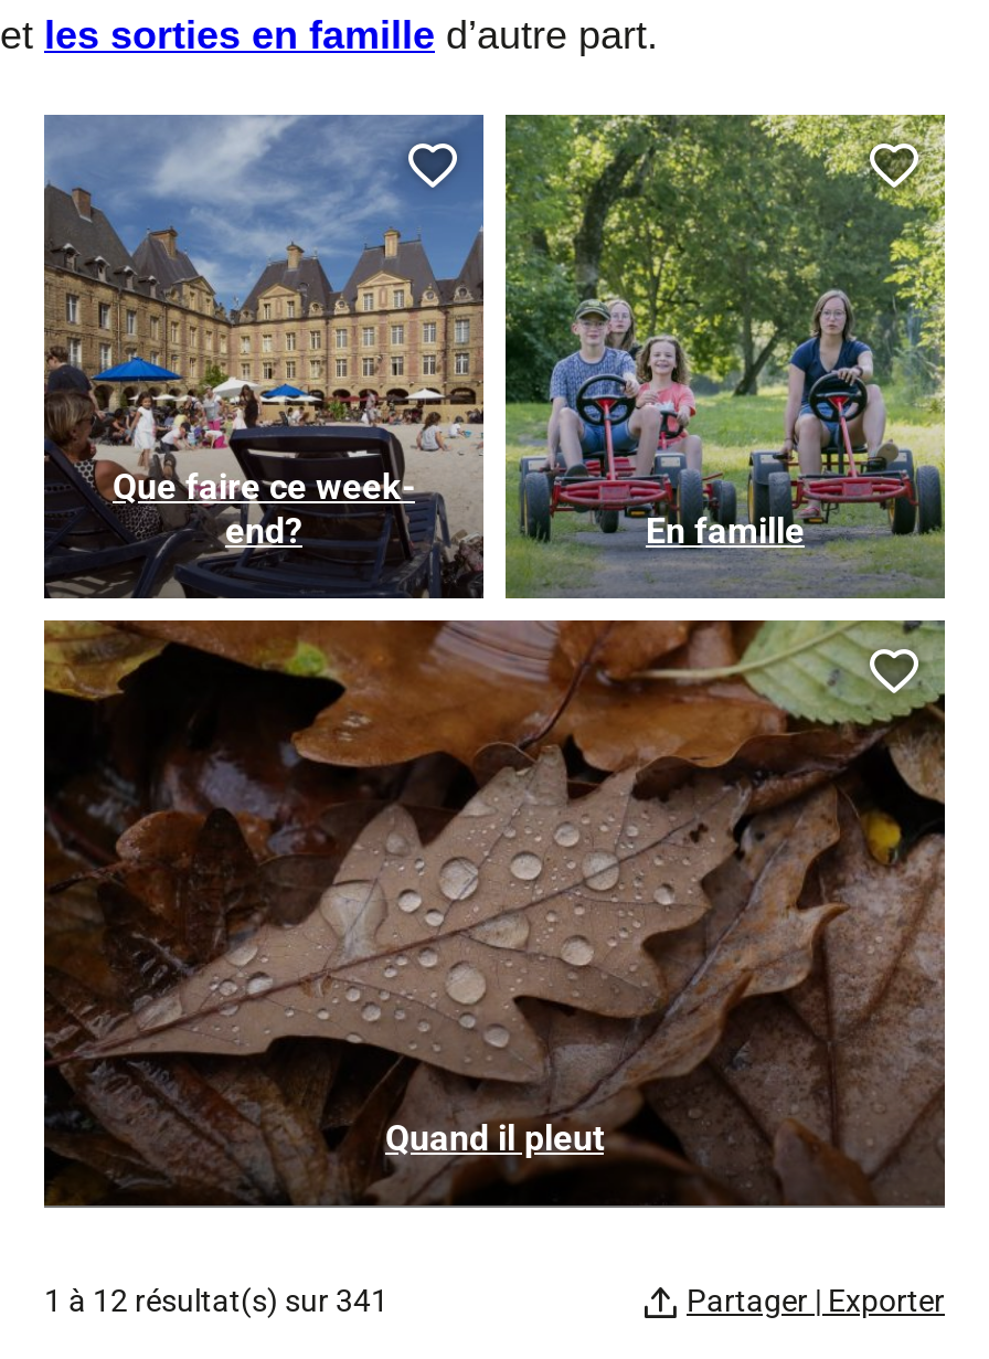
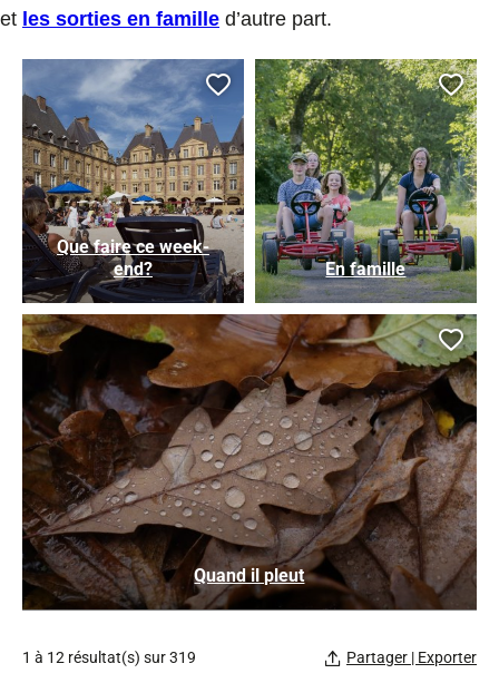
[44,1283,389,1319] 1 à 12 résultat(s) sur 341 -> [22,649,196,667] 1 à 12 résultat(s) sur 319

